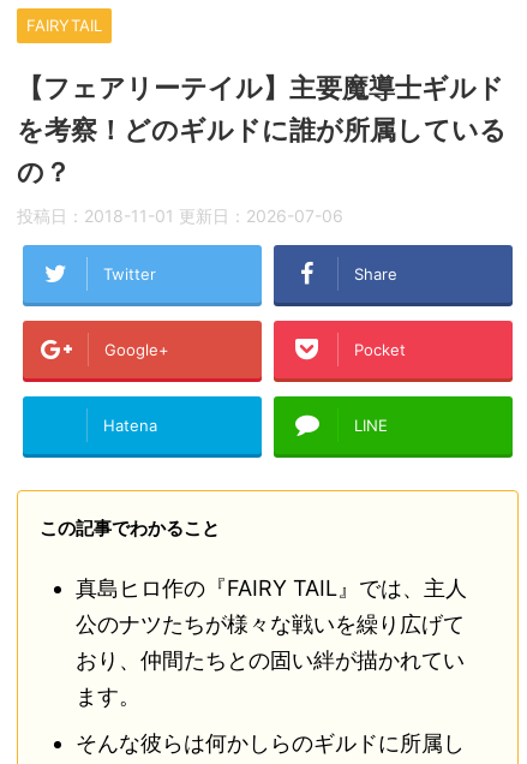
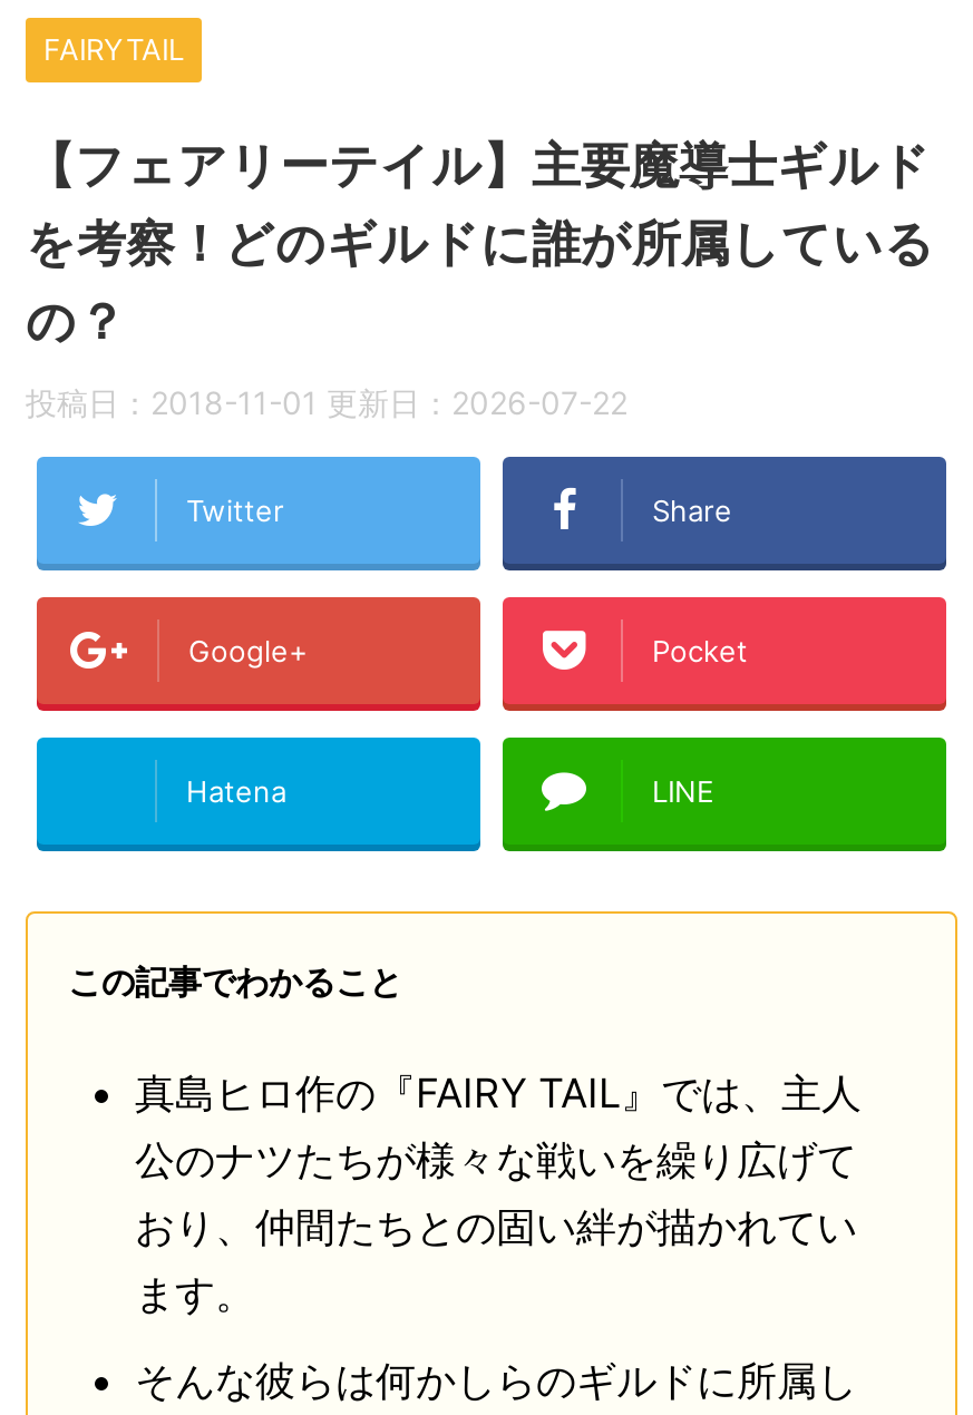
[17,205,343,226] 投稿日：2018-11-01 更新日：2026-07-06 -> [26,383,627,421] 投稿日：2018-11-01 更新日：2026-07-22

